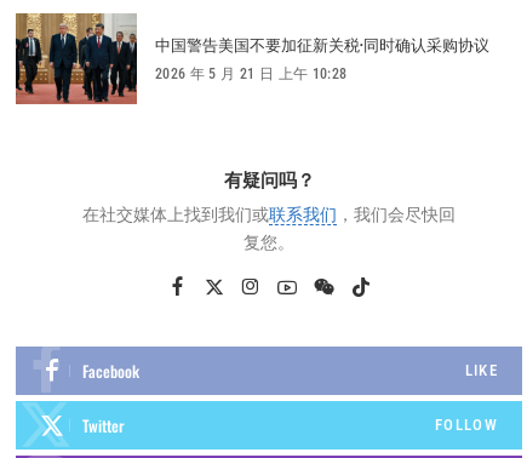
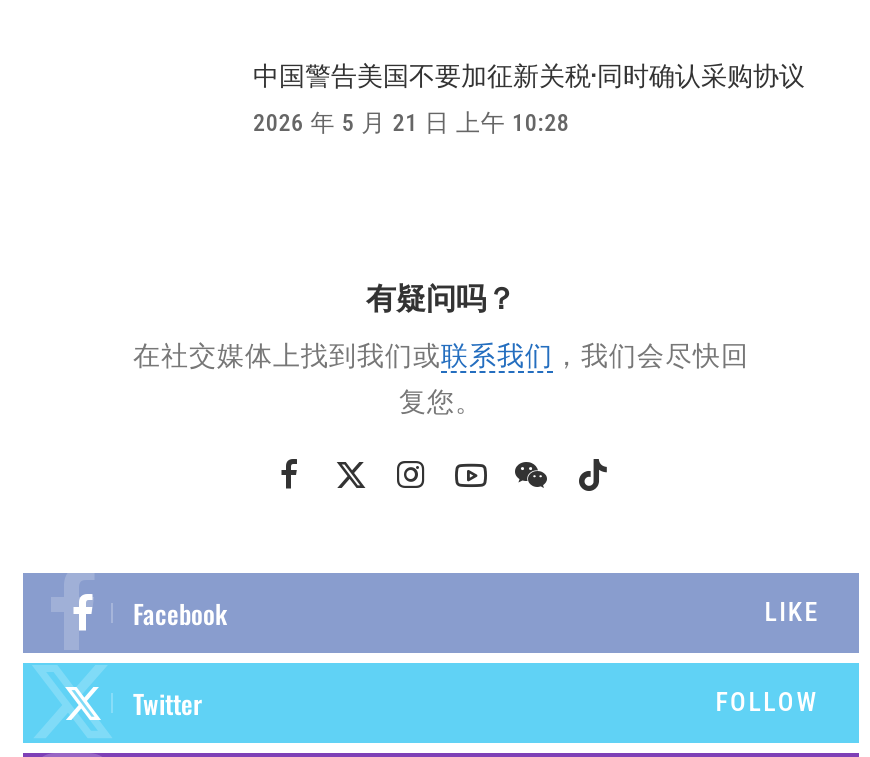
[15,12,138,105] [image] -> none

